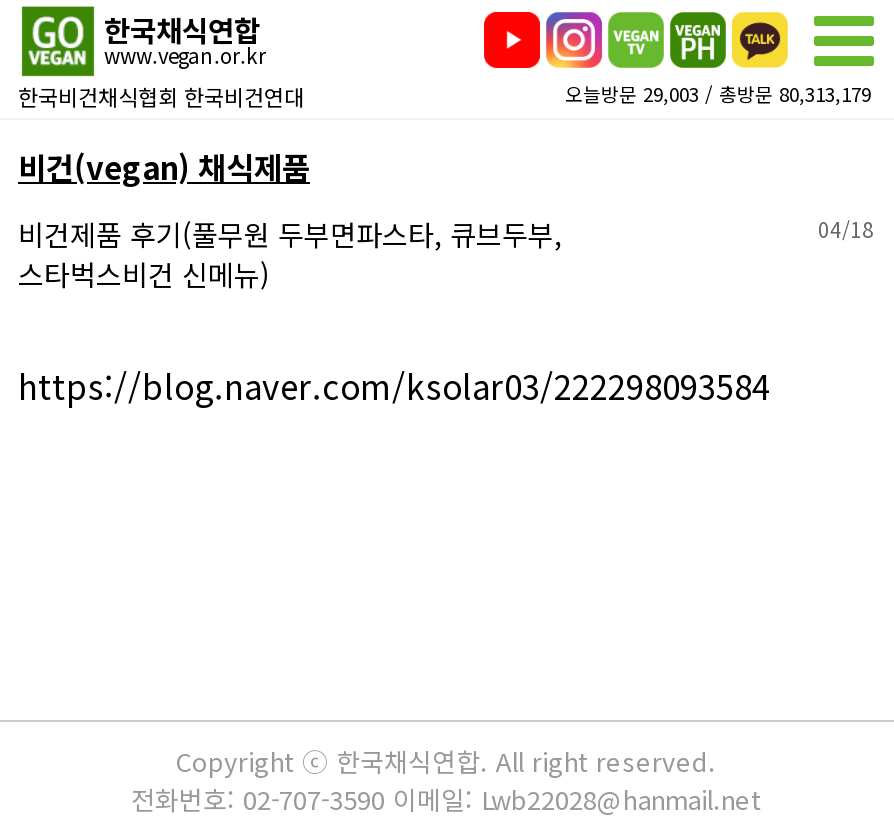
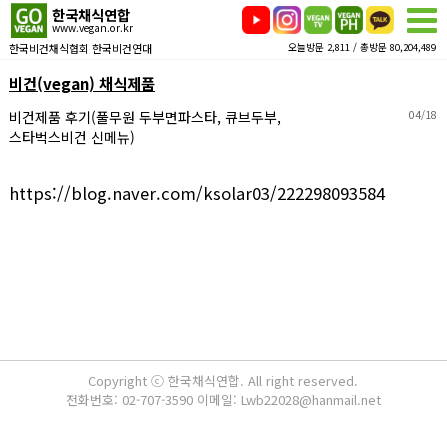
[565,80,871,108] 오늘방문 29,003 / 총방문 80,313,179 -> [287,40,435,54] 오늘방문 2,811 / 총방문 80,204,489

